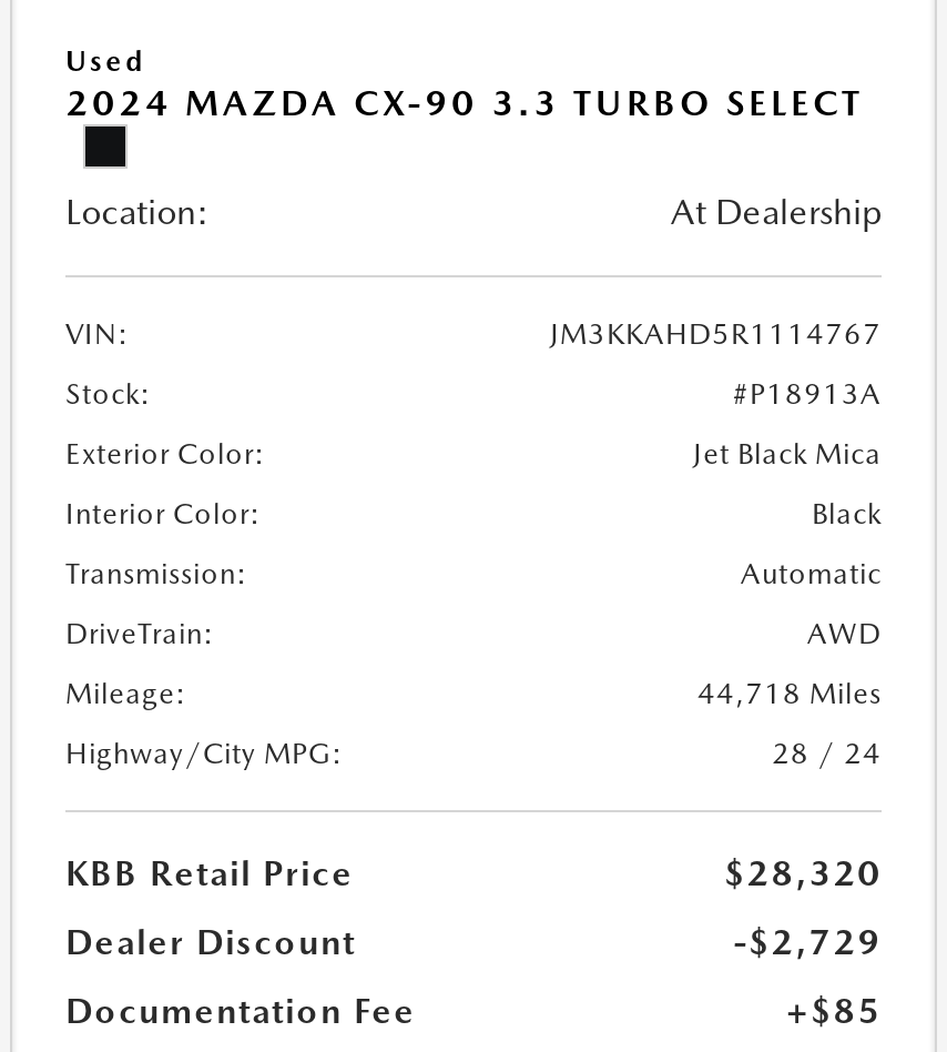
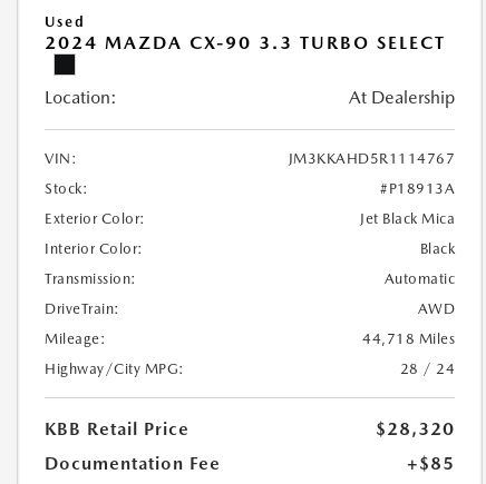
[65,921,882,964] Dealer Discount | -$2,729 -> none

